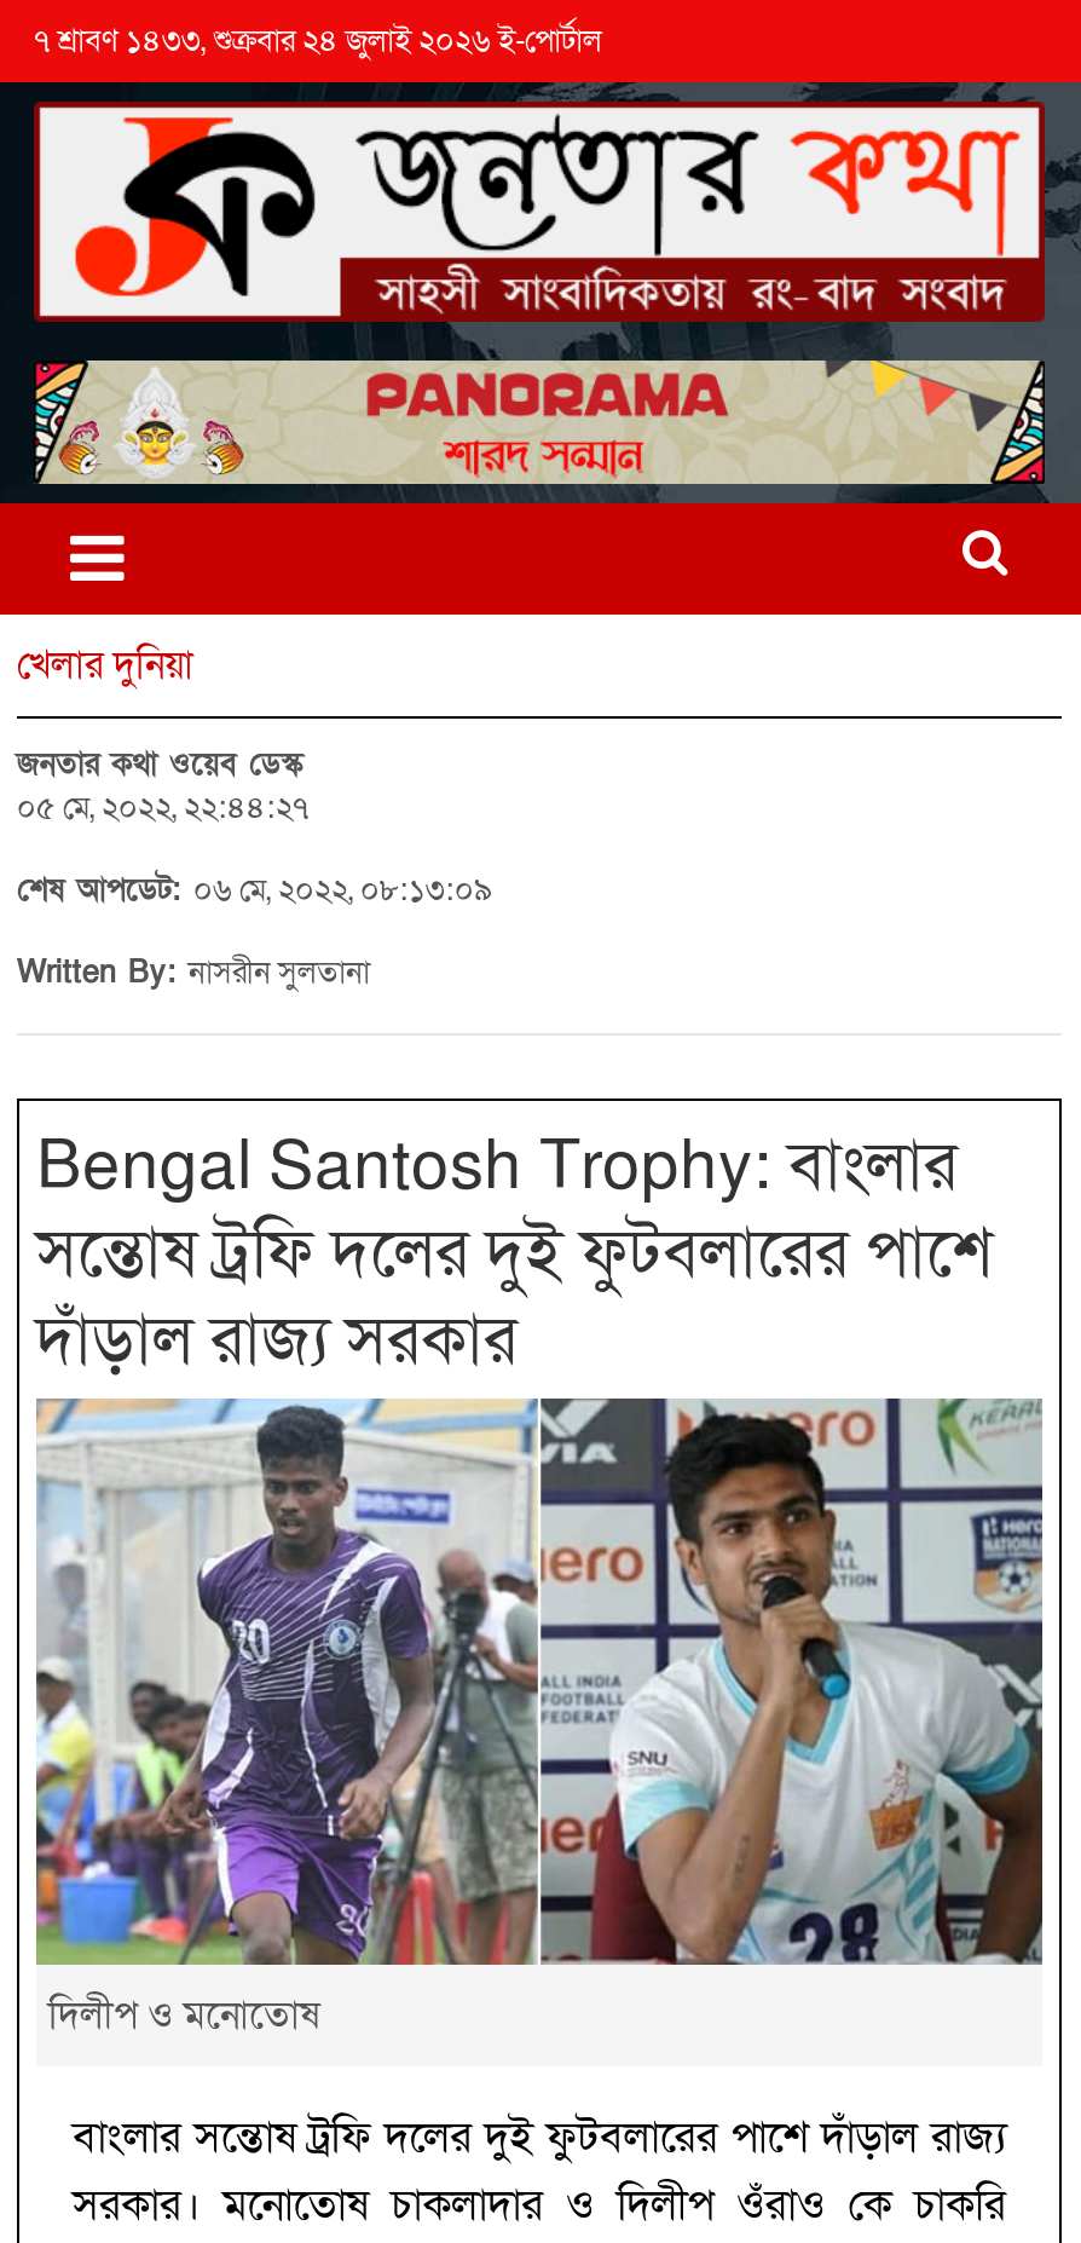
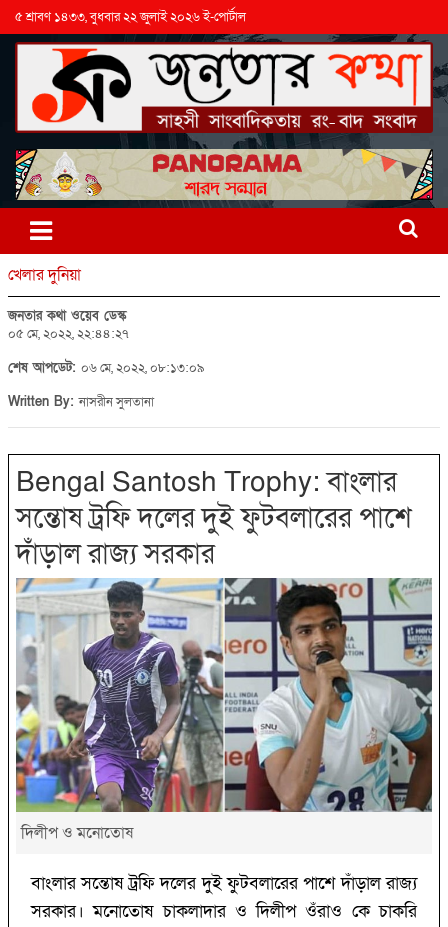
[34,19,602,63] ৭ শ্রাবণ ১৪৩৩, শুক্রবার ২৪ জুলাই ২০২৬ ই-পোর্টাল -> [15,8,246,26] ৫ শ্রাবণ ১৪৩৩, বুধবার ২২ জুলাই ২০২৬ ই-পোর্টাল

